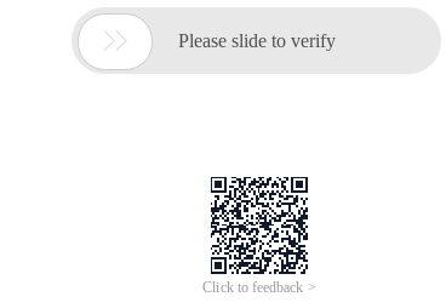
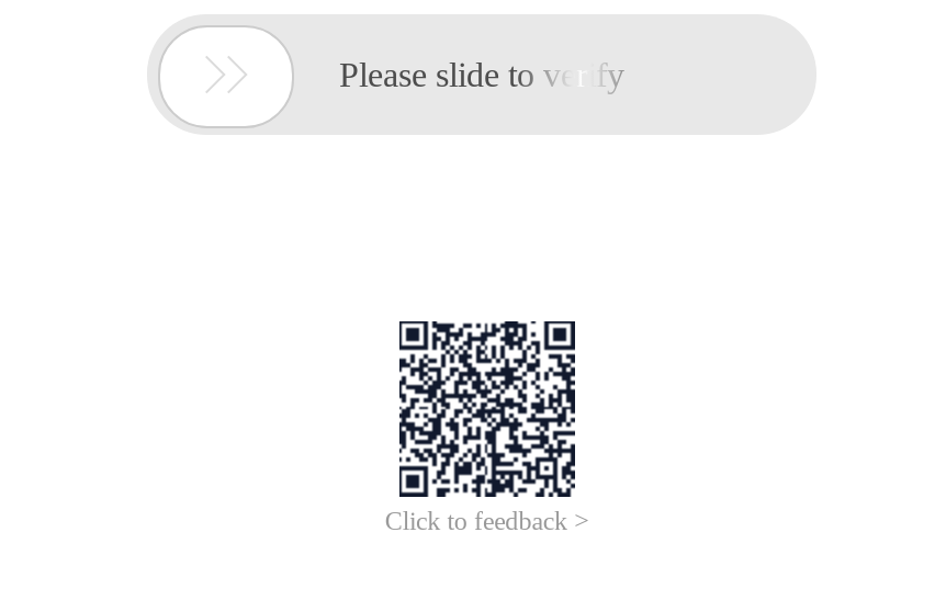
[211,176,309,275] [image] -> [397,319,577,499] [image]

